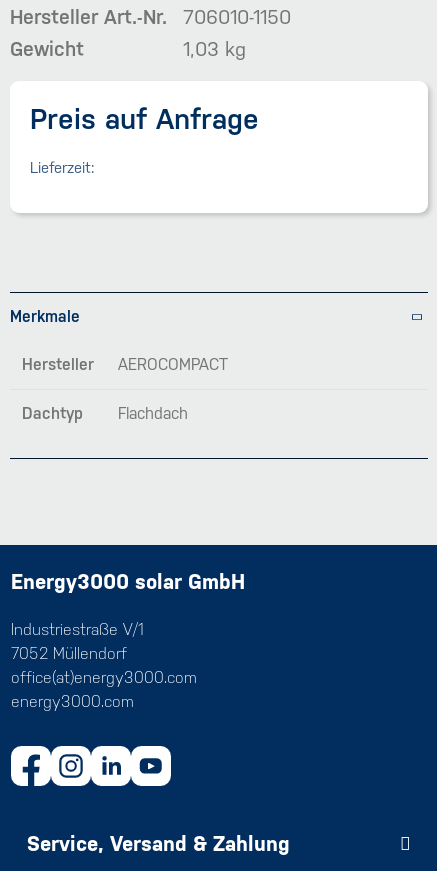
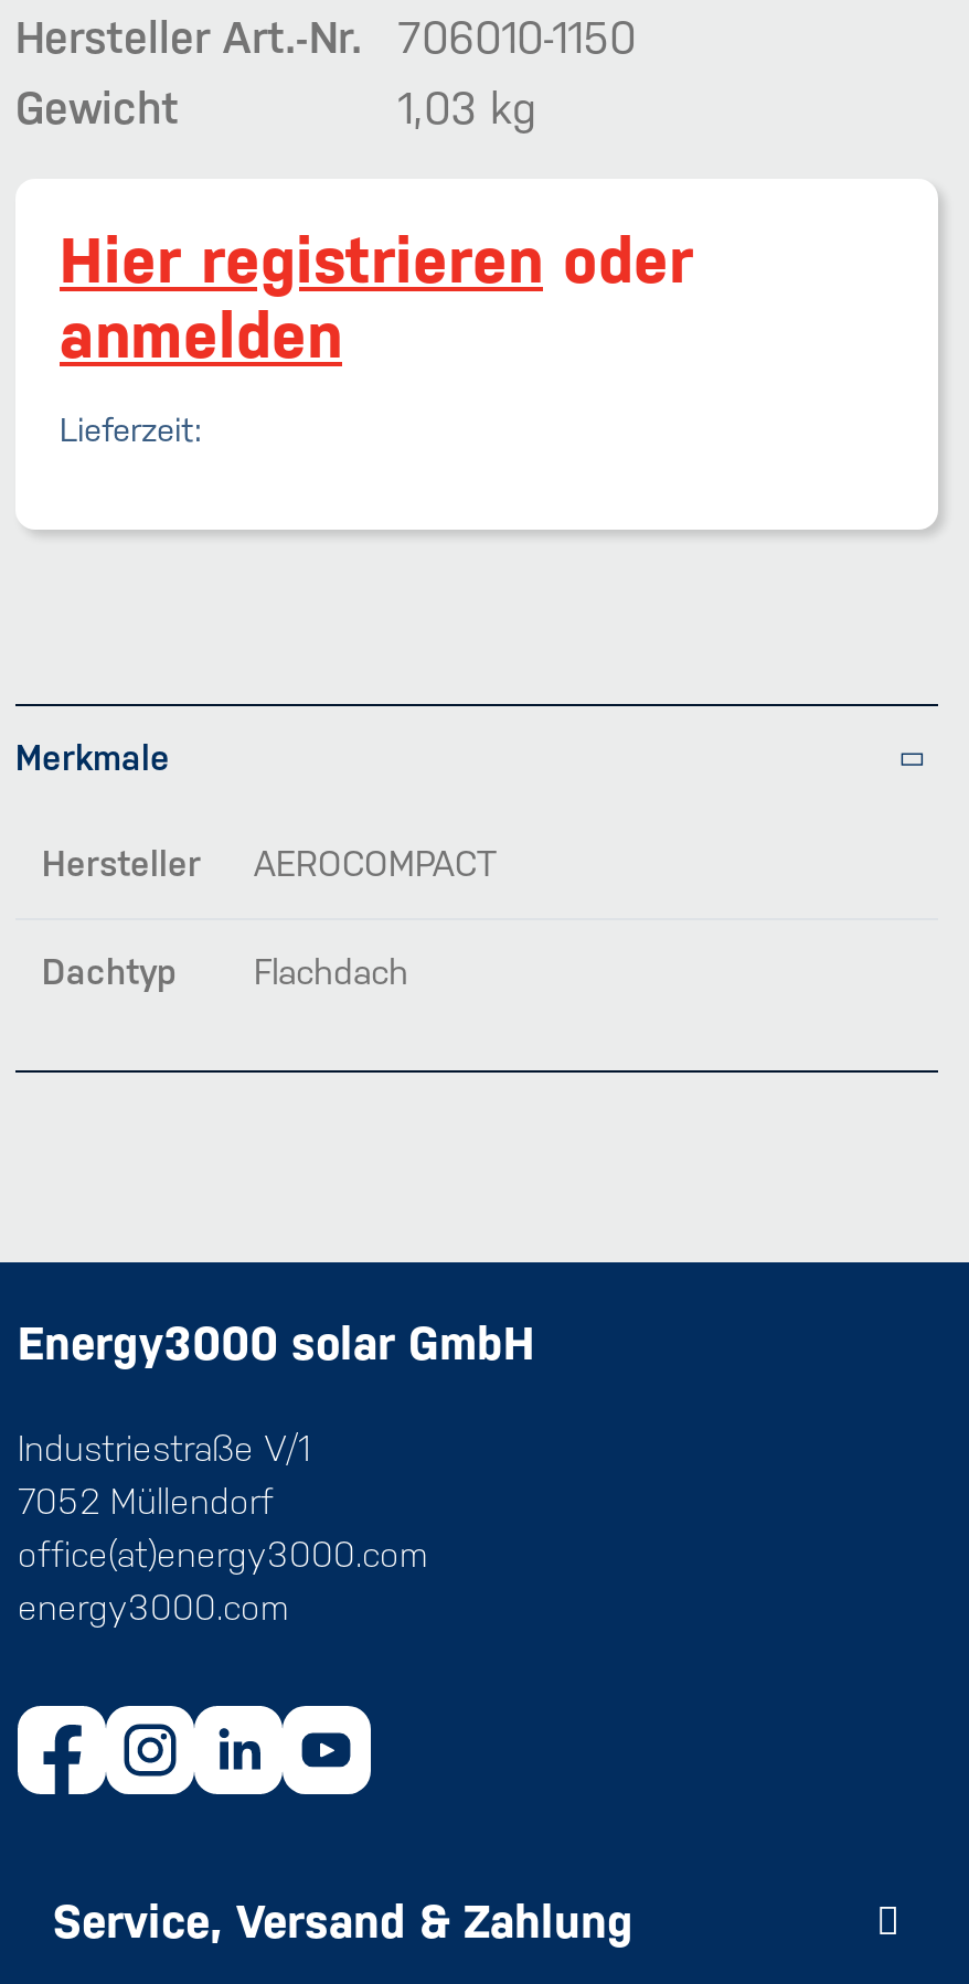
[30,102,259,136] Preis auf Anfrage -> [60,223,693,373] Hier registrieren oder | anmelden

